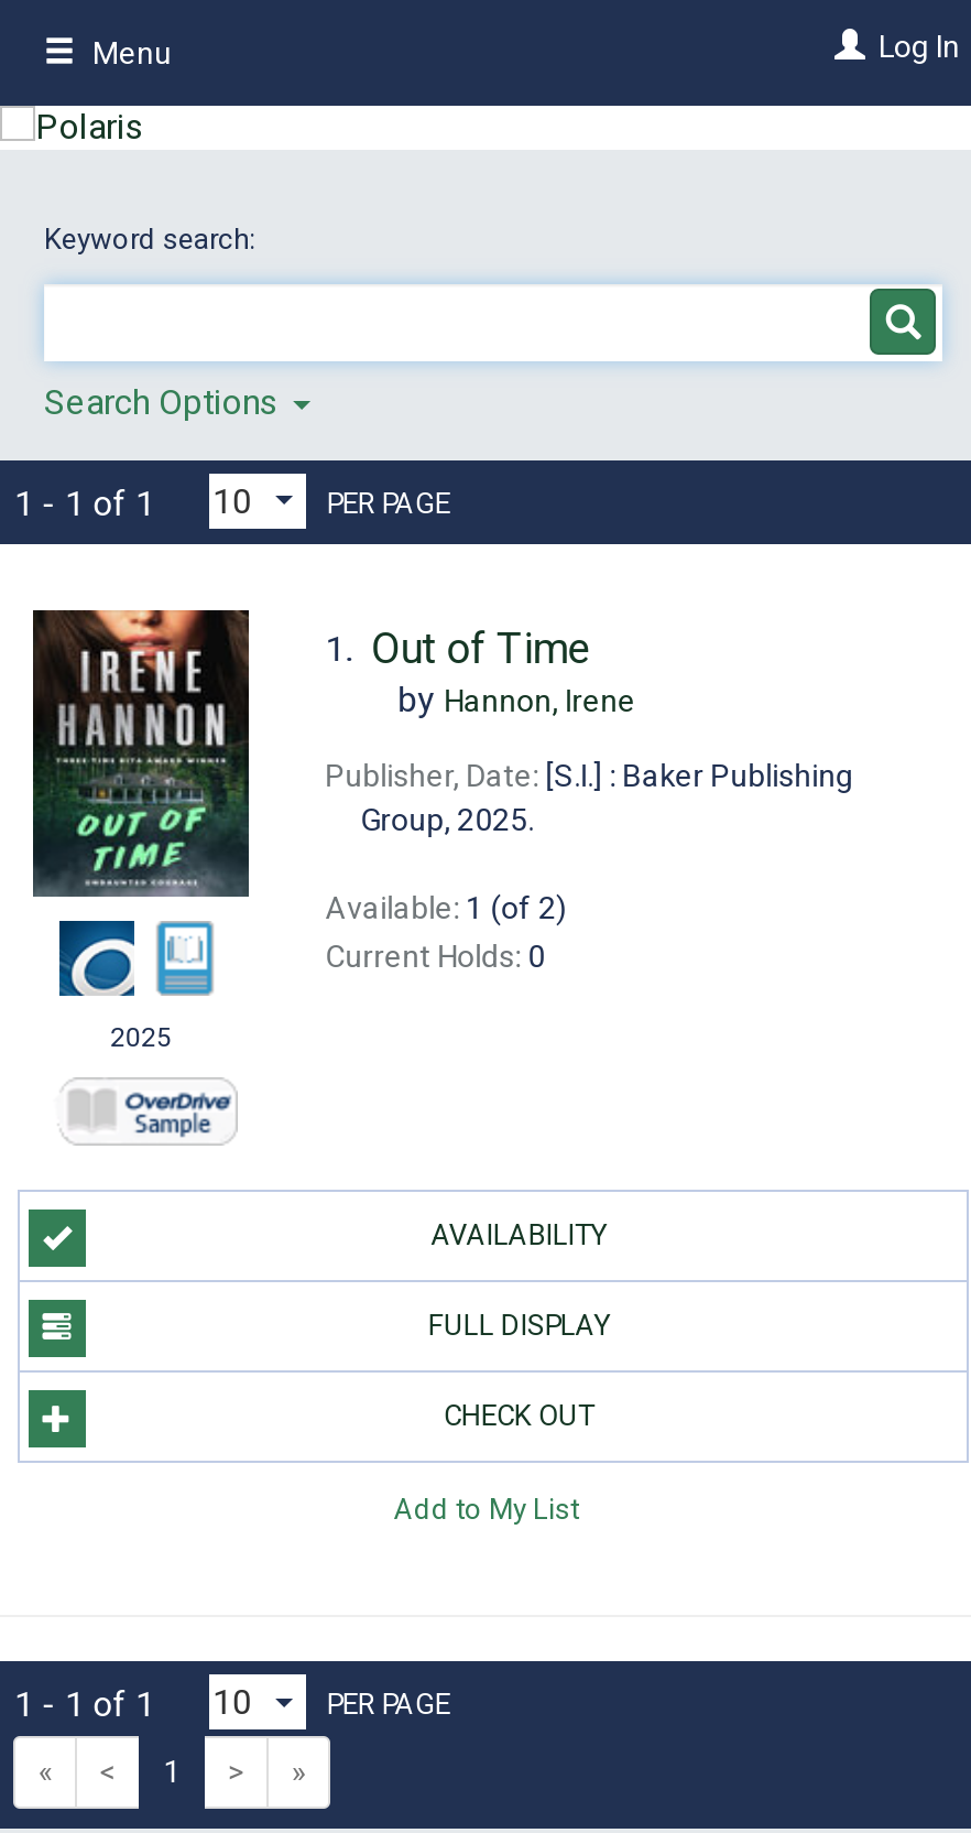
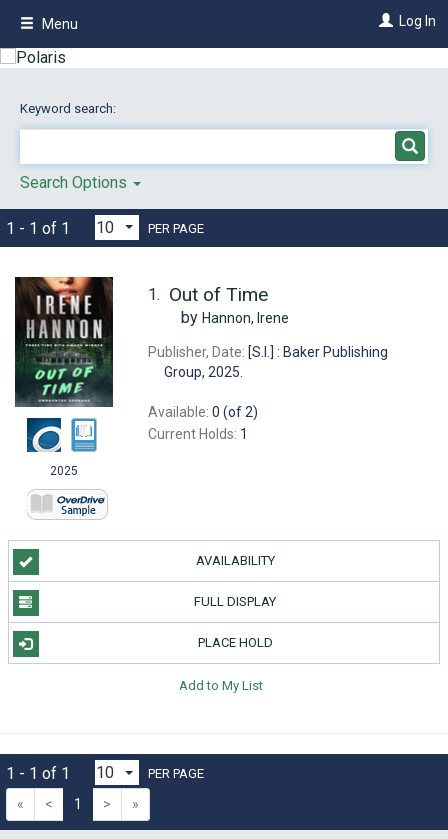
[325,890,567,925] Available: 1 (of 2) -> [148,404,258,420] Available: 0 (of 2)
[325,939,545,974] Current Holds: 0 -> [148,426,248,442] Current Holds: 1
[443,1400,593,1433] CHECK OUT -> [198,635,273,650] PLACE HOLD

